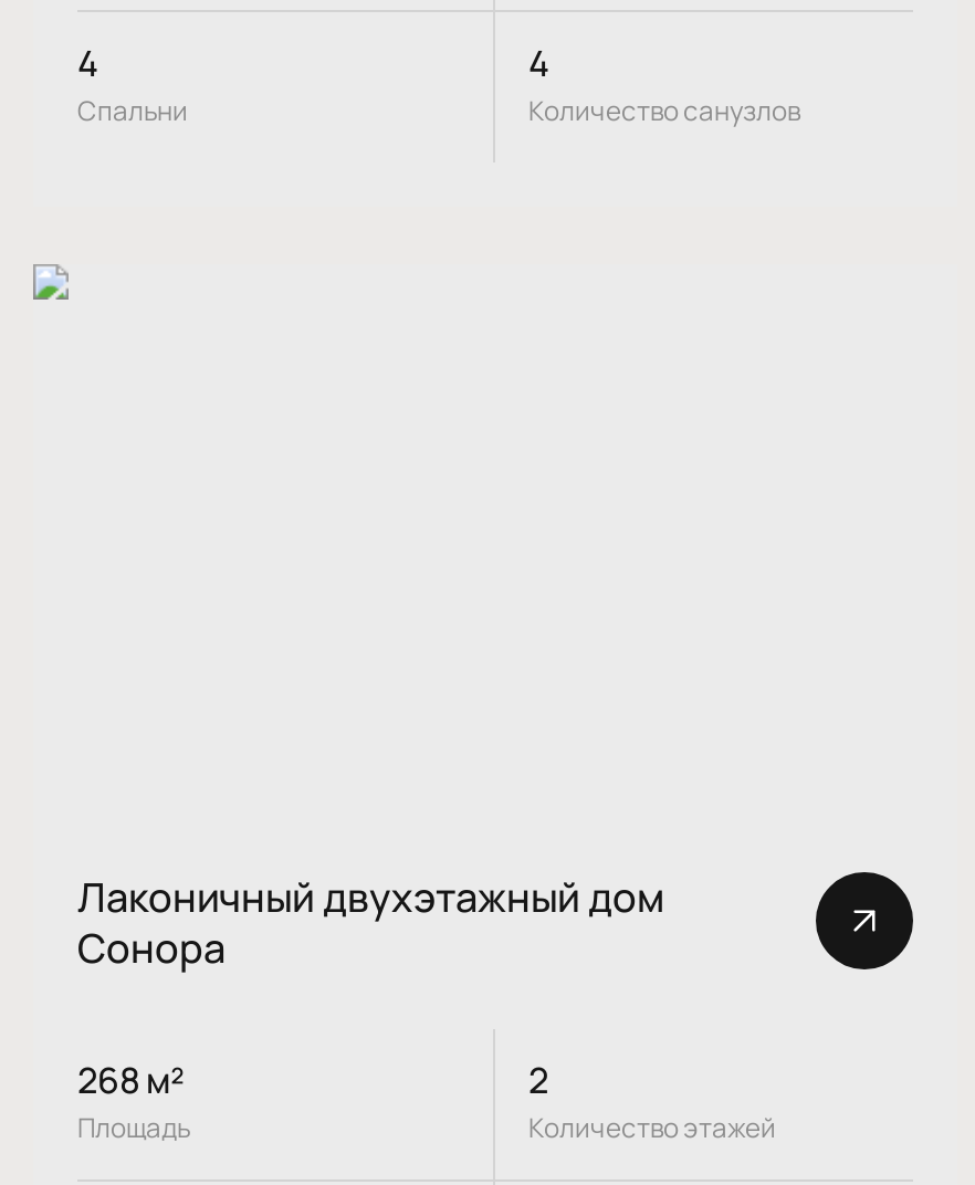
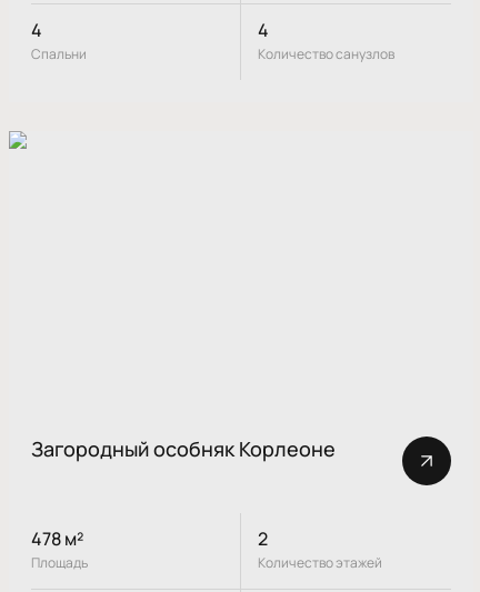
[77,870,665,974] Лаконичный двухэтажный дом | Сонора -> [31,435,336,462] Загородный особняк Корлеоне
[77,1056,184,1104] 268 м² -> [31,526,83,551] 478 м²

